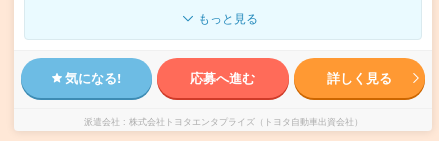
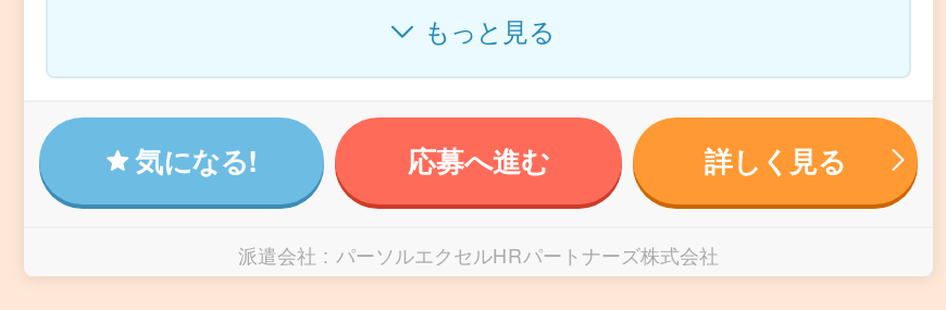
[128,115,362,128] 株式会社トヨタエンタプライズ（トヨタ自動車出資会社） -> [336,241,719,270] パーソルエクセルHRパートナーズ株式会社

